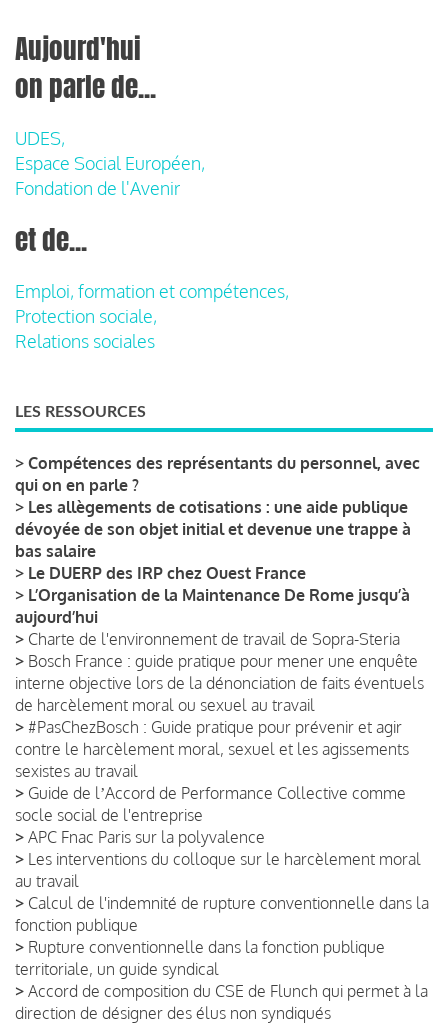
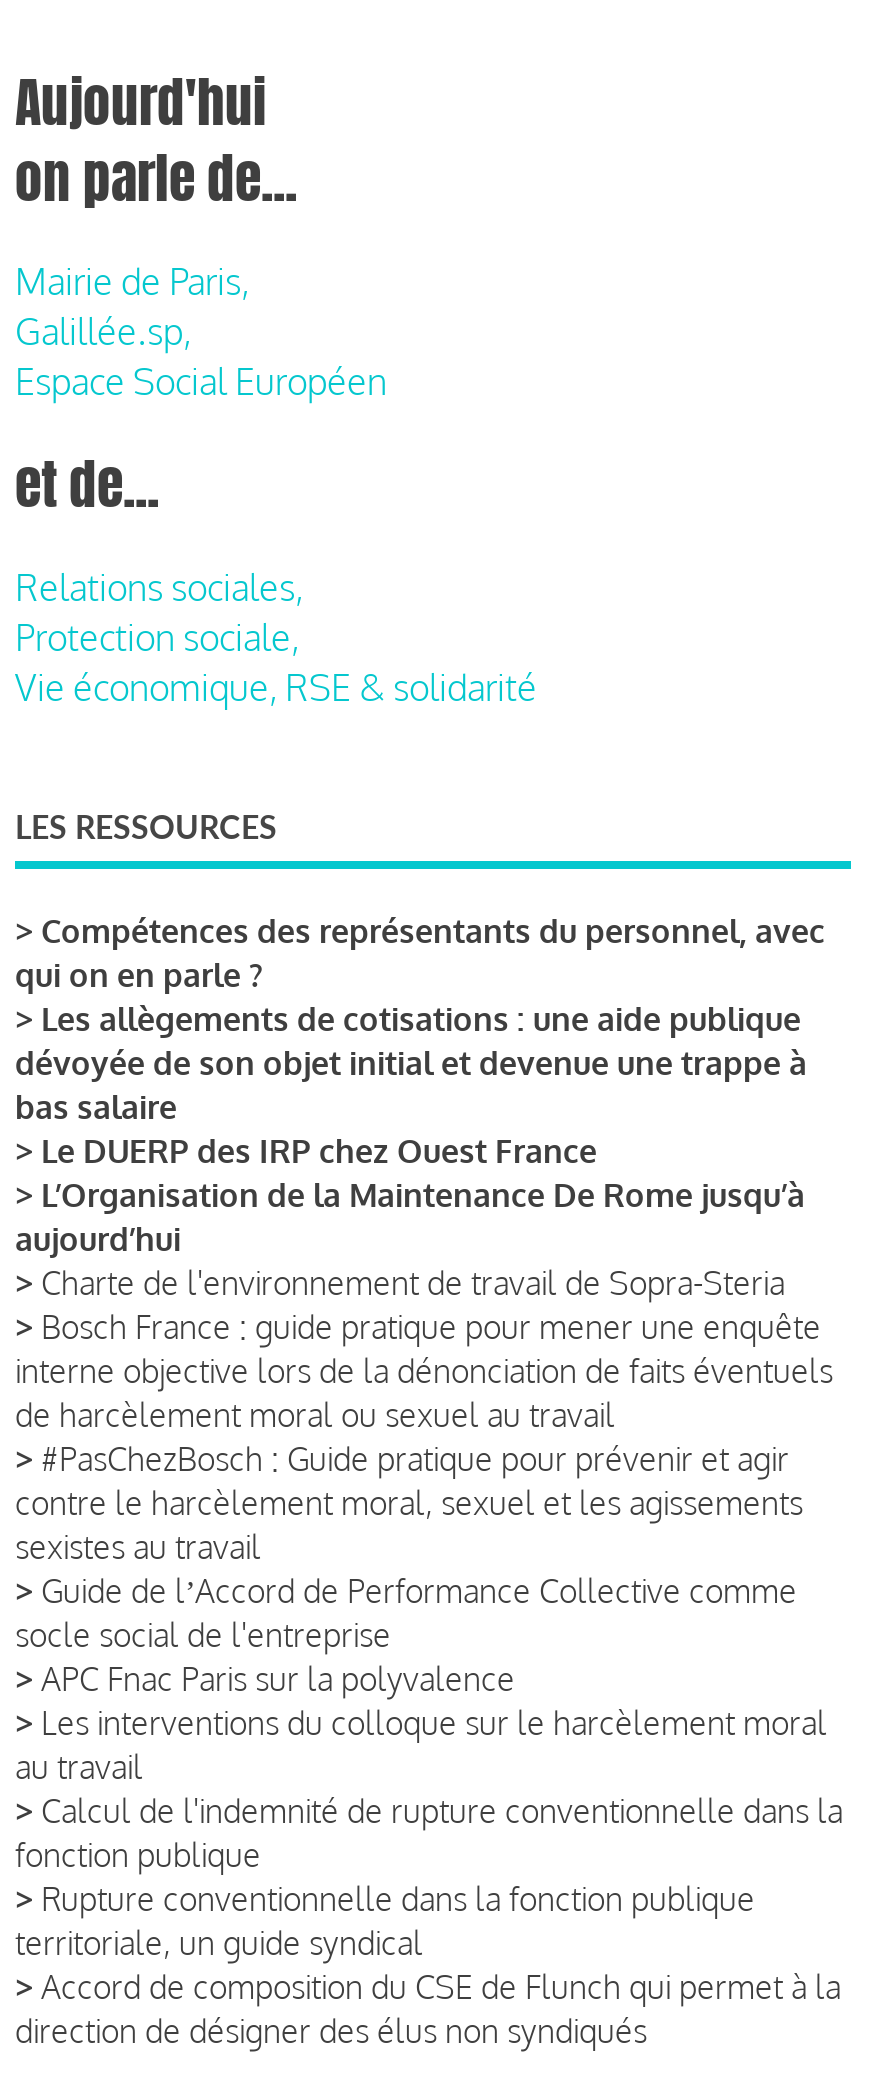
[15,127,205,199] UDES, | Espace Social Européen, | Fondation de l'Avenir -> [15,259,387,403] Mairie de Paris, | Galillée.sp, | Espace Social Européen
[15,280,289,302] Emploi, formation et compétences, -> [15,565,303,609] Relations sociales,
[15,330,155,352] Relations sociales -> [15,665,537,709] Vie économique, RSE & solidarité

